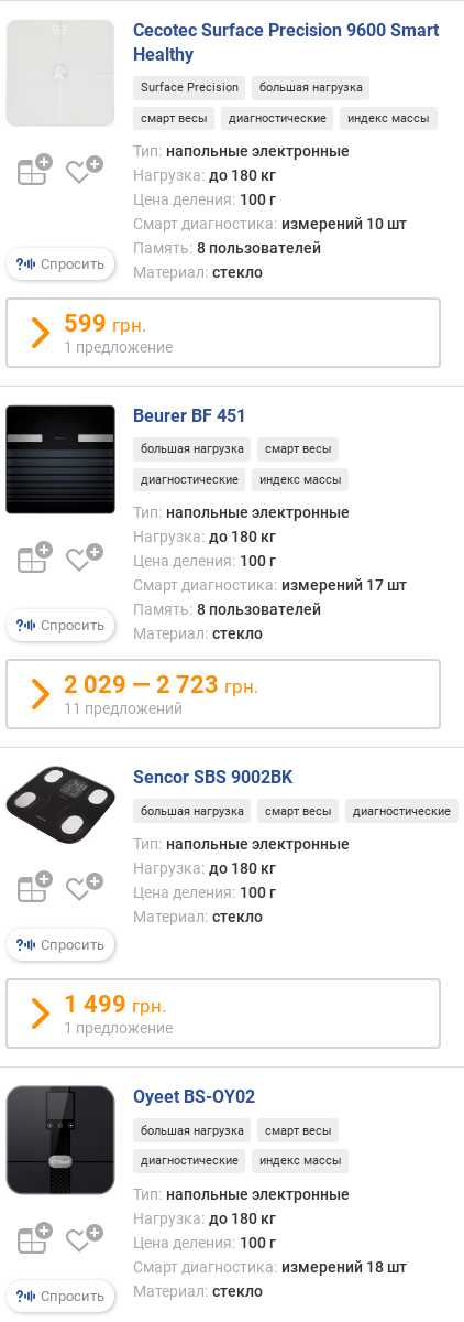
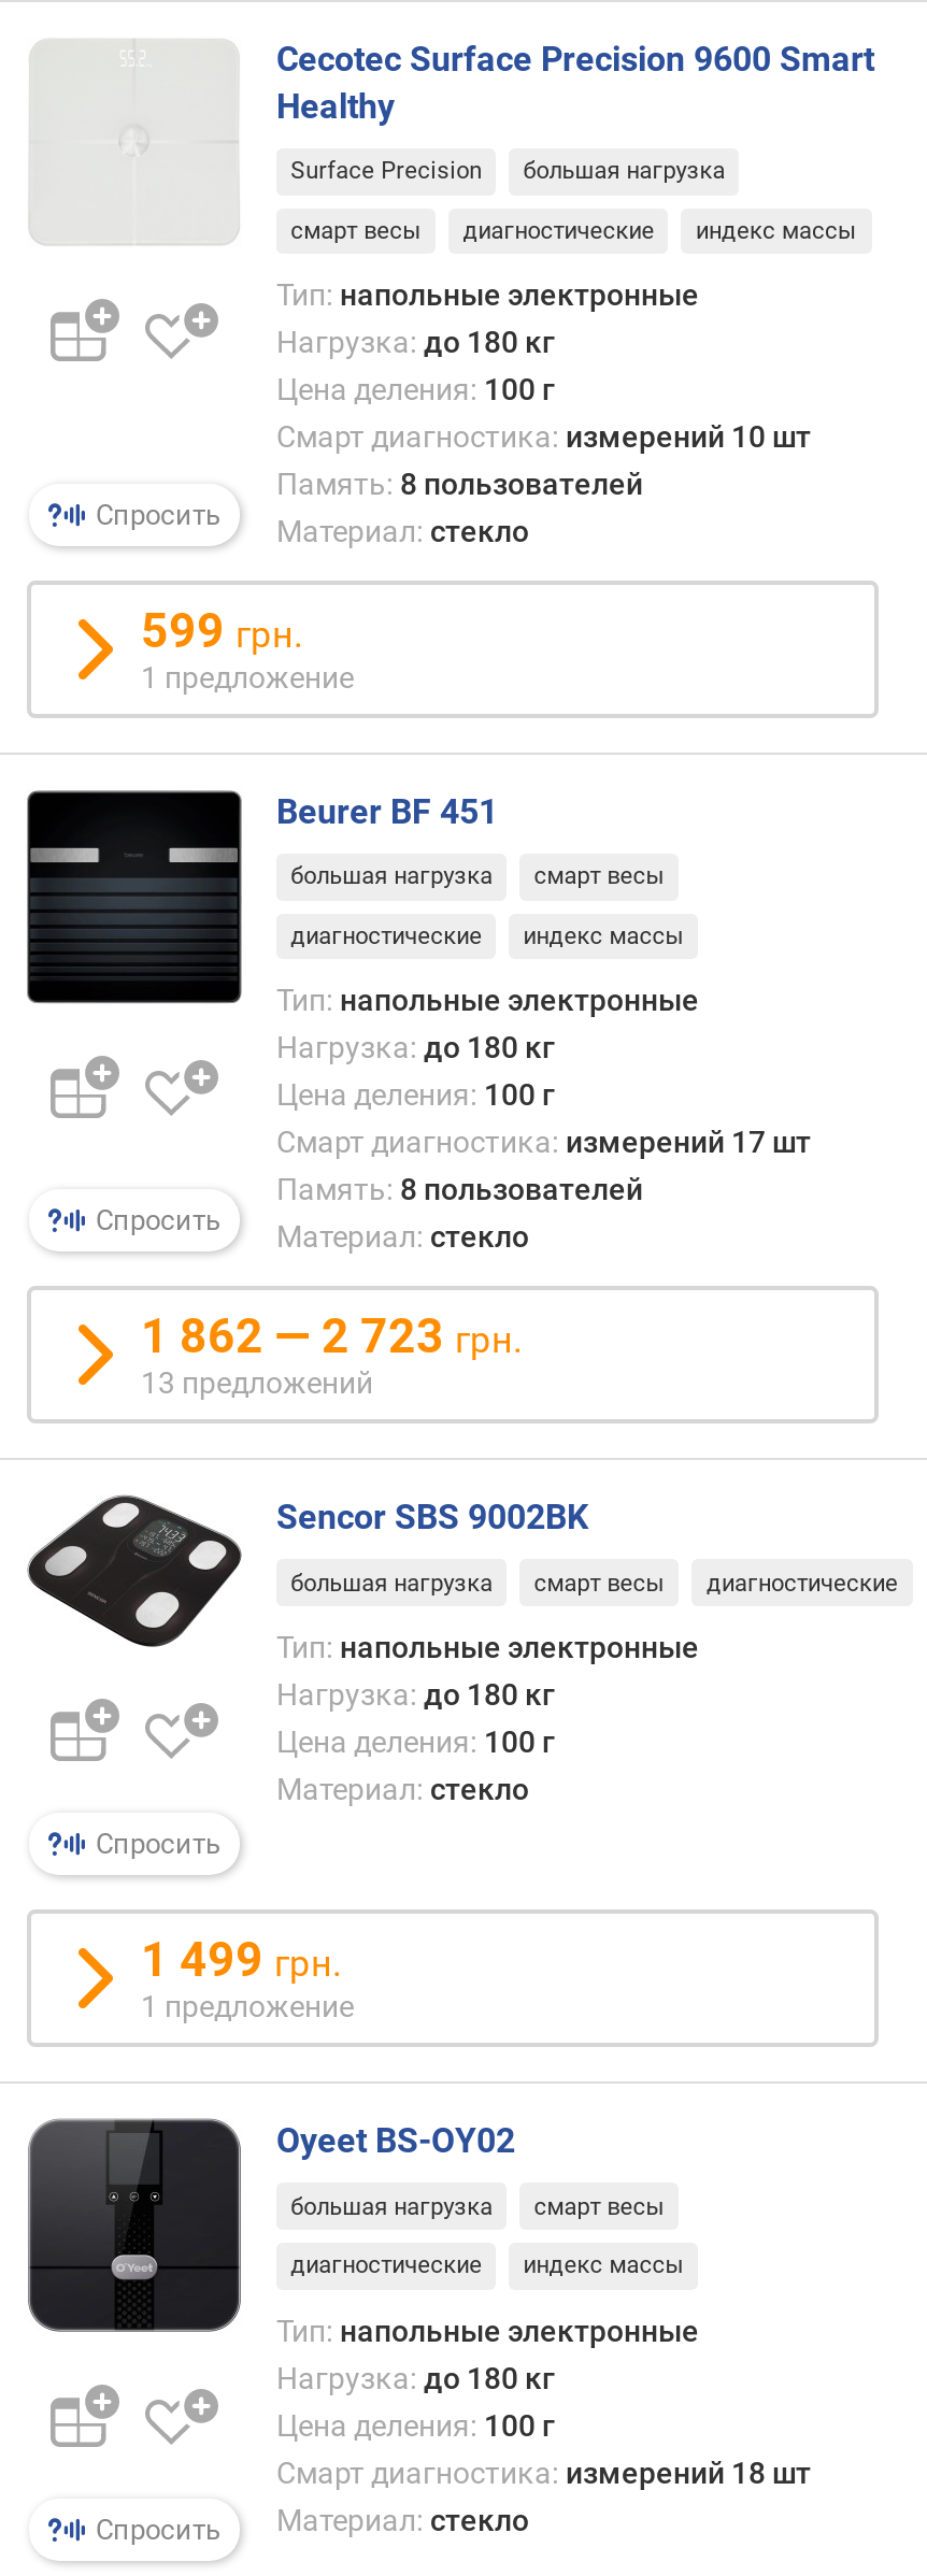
[64,671,258,699] 2 029 — 2 723 грн. -> [141,1310,522,1364] 1 862 — 2 723 грн.
[64,700,183,718] 11 предложений -> [141,1366,373,1400] 13 предложений

